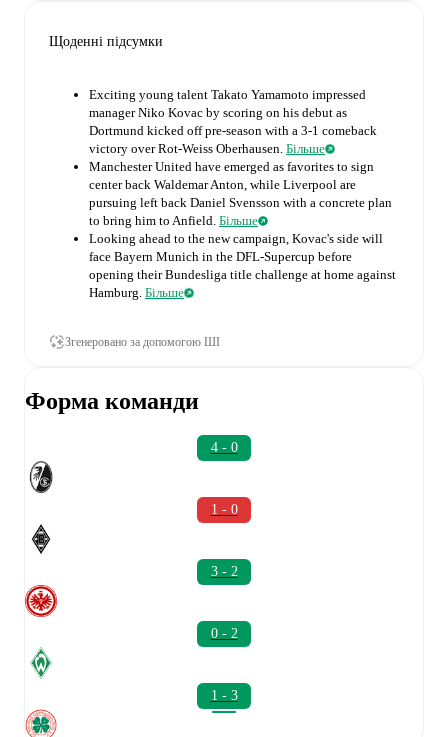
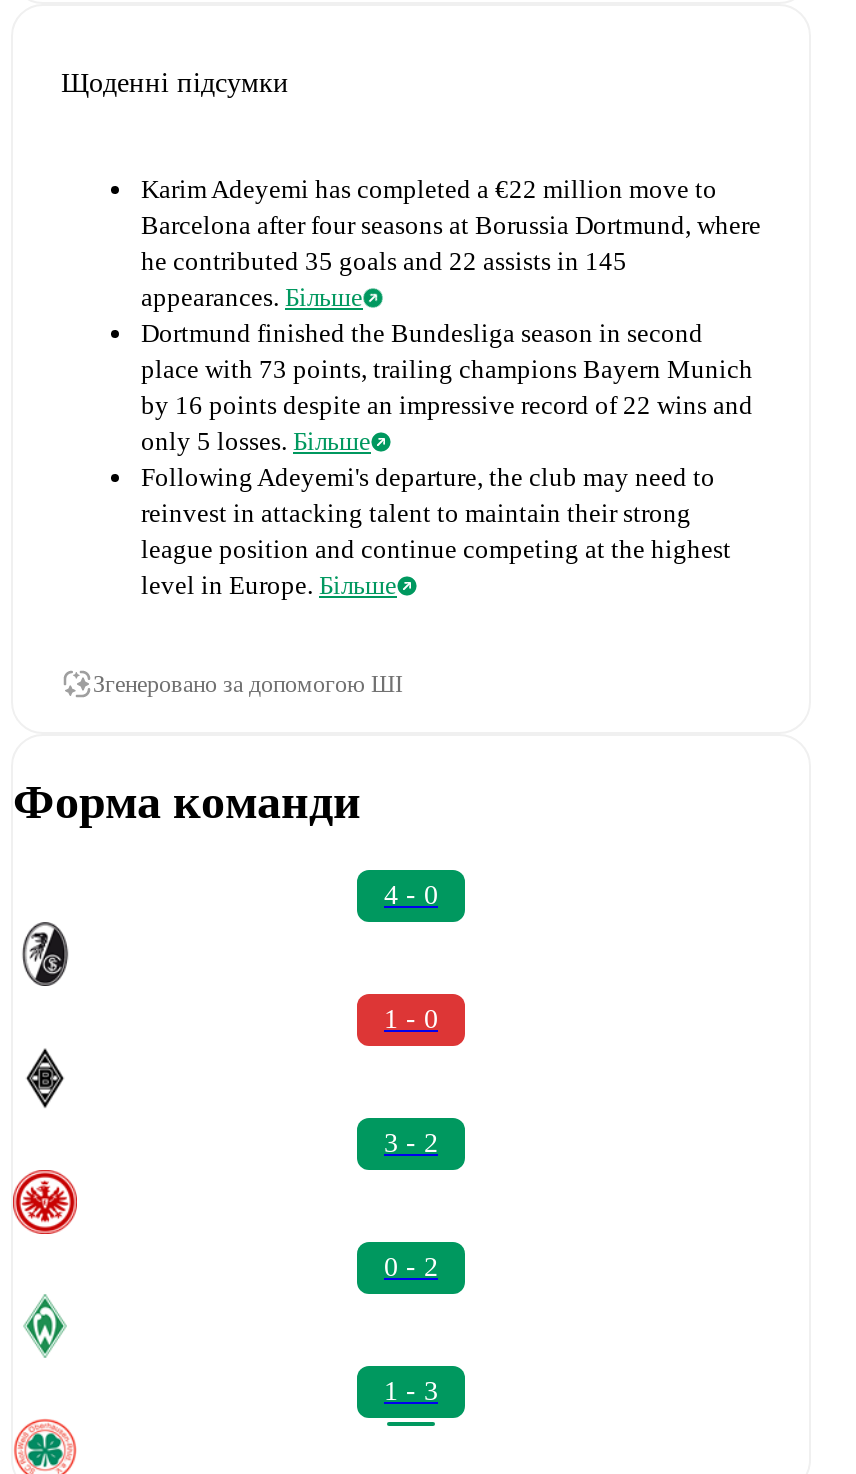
[89,87,396,300] Exciting young talent Takato Yamamoto impressed | manager Niko Kovac by scoring on his debut as | Dortmund kicked off pre-season with a 3-1 comeback | victory over Rot-Weiss Oberhausen. Більше | Manchester United have emerged as favorites to sign | center back Waldemar Anton, while Liverpool are | pursuing left back Daniel Svensson with a concrete plan | to bring him to Anfield. Більше | Looking ahead to the new campaign, Kovac's side will | face Bayern Munich in the DFL-Supercup before | opening their Bundesliga title challenge at home against | Hamburg. Більше -> [141,174,761,600] Karim Adeyemi has completed a €22 million move to | Barcelona after four seasons at Borussia Dortmund, where | he contributed 35 goals and 22 assists in 145 | appearances. Більше | Dortmund finished the Bundesliga season in second | place with 73 points, trailing champions Bayern Munich | by 16 points despite an impressive record of 22 wins and | only 5 losses. Більше | Following Adeyemi's departure, the club may need to | reinvest in attacking talent to maintain their strong | league position and continue competing at the highest | level in Europe. Більше

